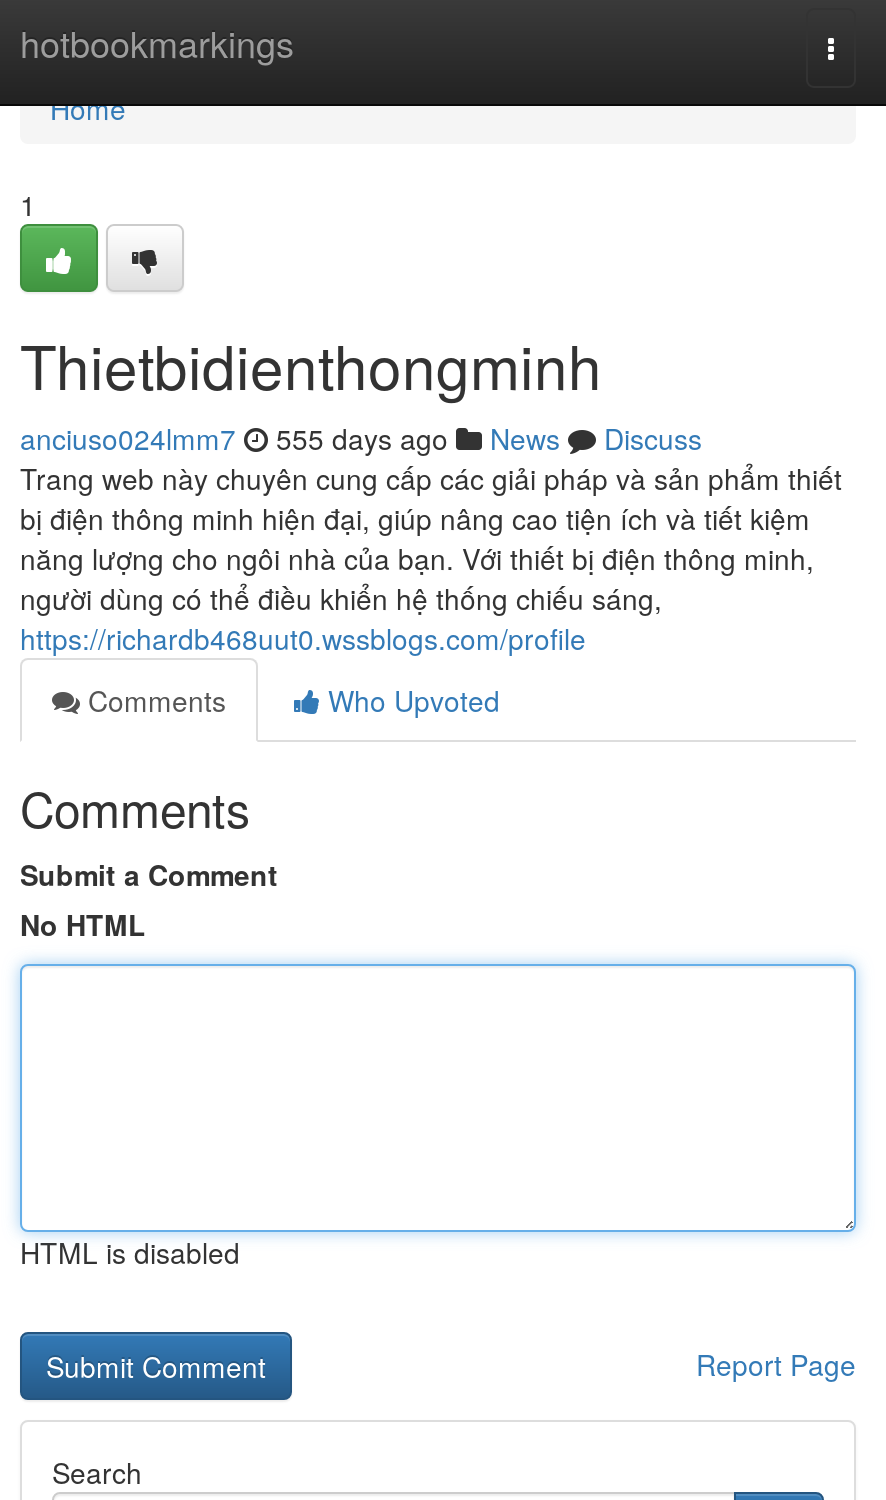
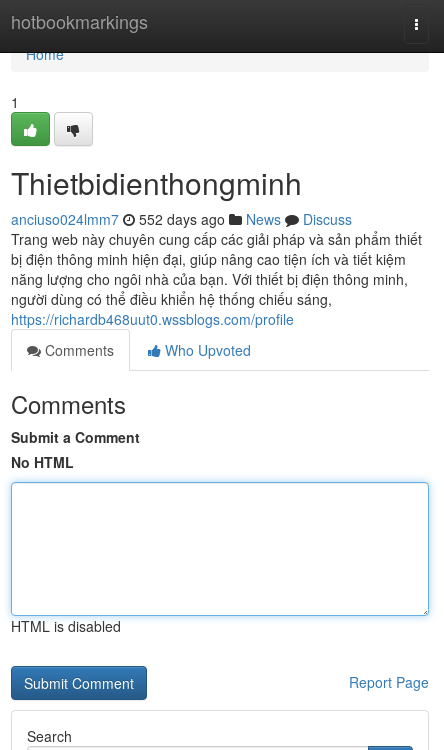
[20,418,702,458] anciuso024lmm7 555 days ago News Discuss -> [11,209,352,229] anciuso024lmm7 552 days ago News Discuss

